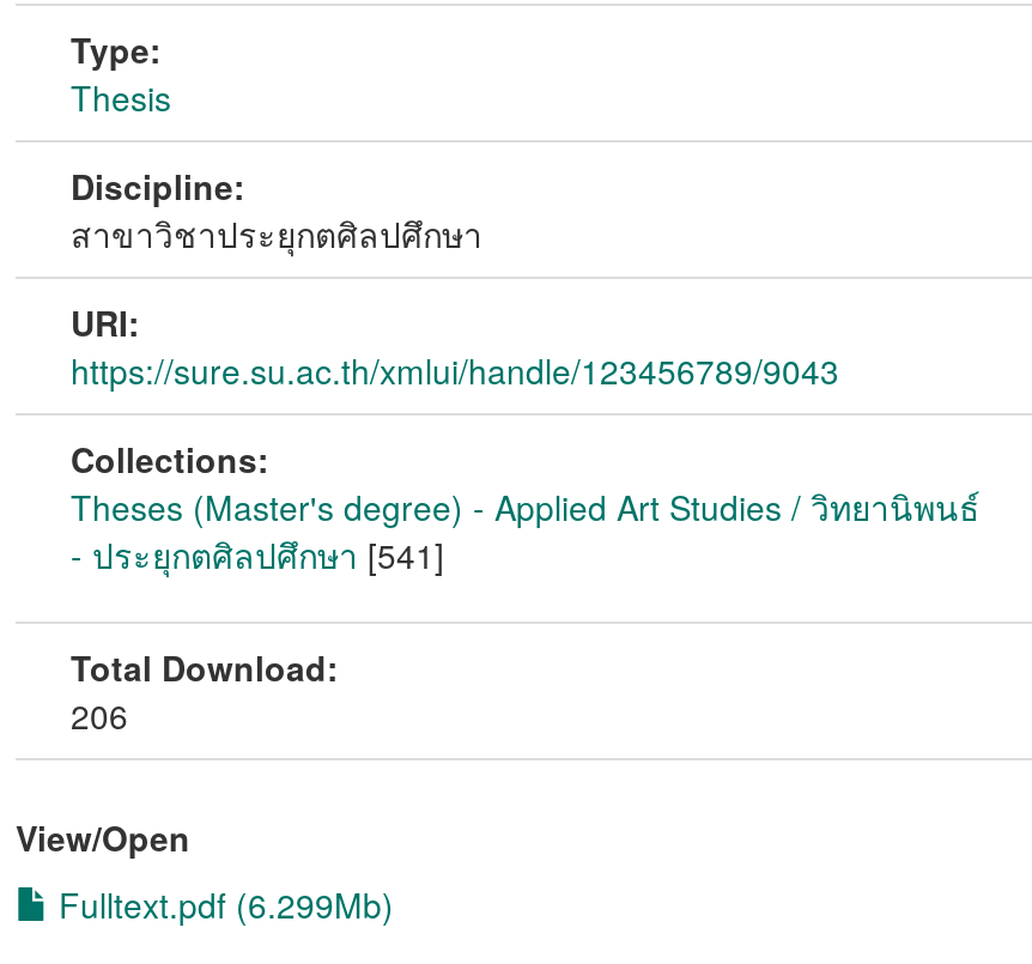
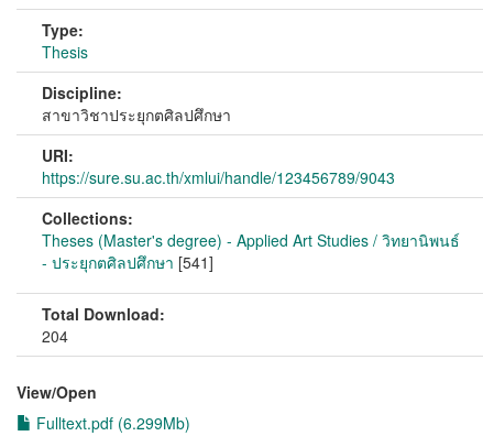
[71,691,128,739] 206 -> [42,325,68,347] 204

